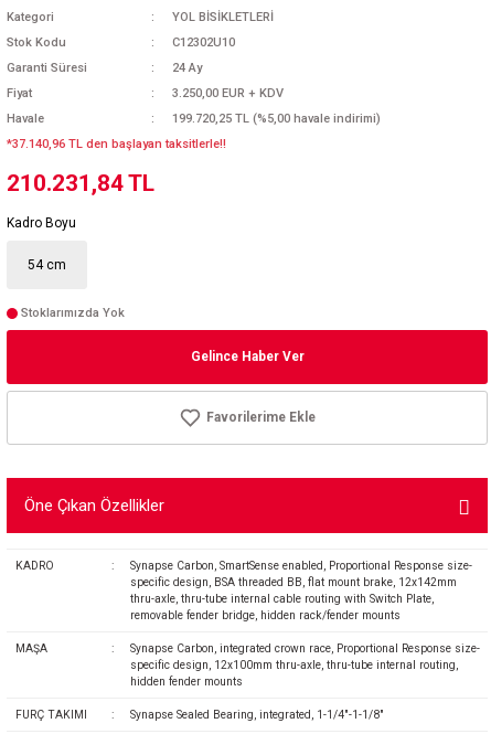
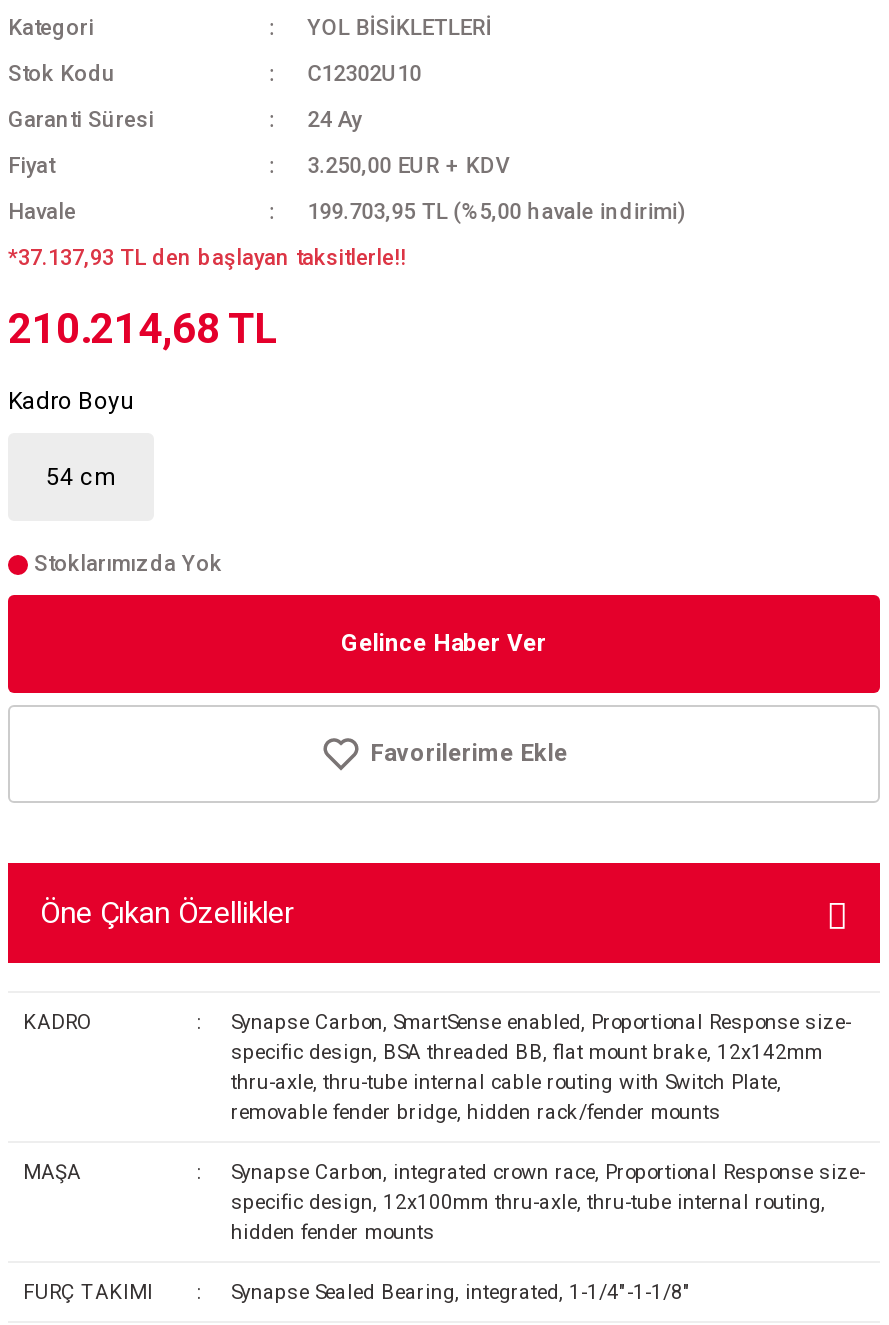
[172,111,380,126] 199.720,25 TL (%5,00 havale indirimi) -> [308,199,686,225] 199.703,95 TL (%5,00 havale indirimi)
[7,137,226,151] *37.140,96 TL den başlayan taksitlerle!! -> [8,245,406,271] *37.137,93 TL den başlayan taksitlerle!!
[7,170,154,196] 210.231,84 TL -> [8,305,276,353] 210.214,68 TL

